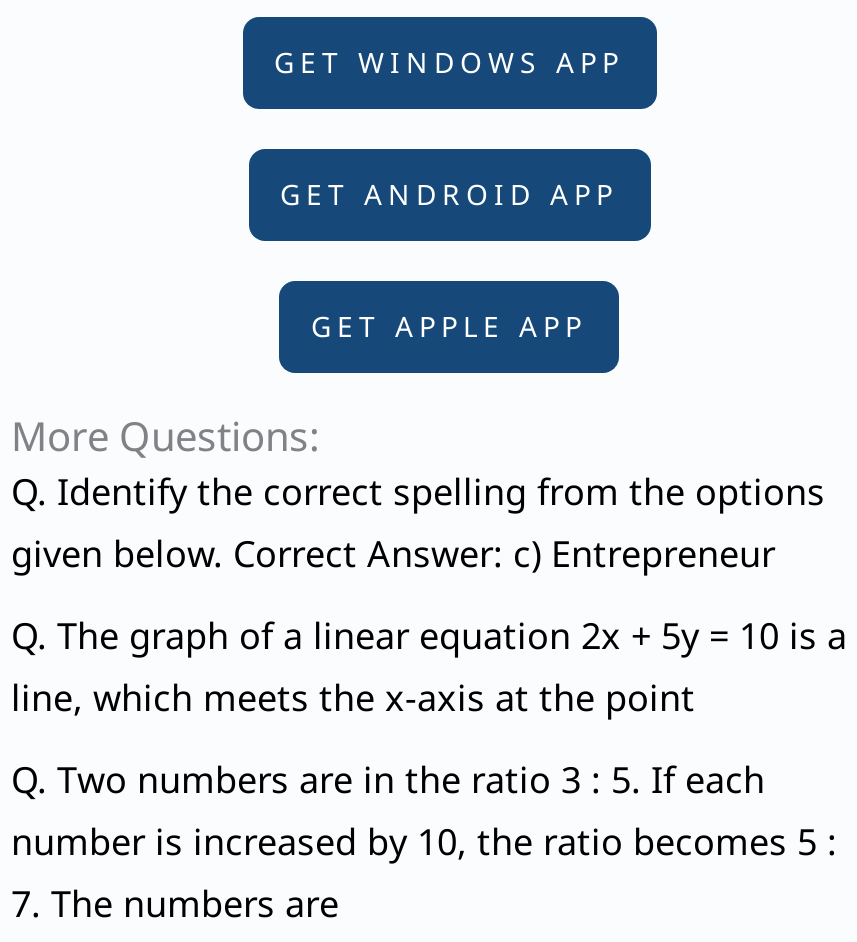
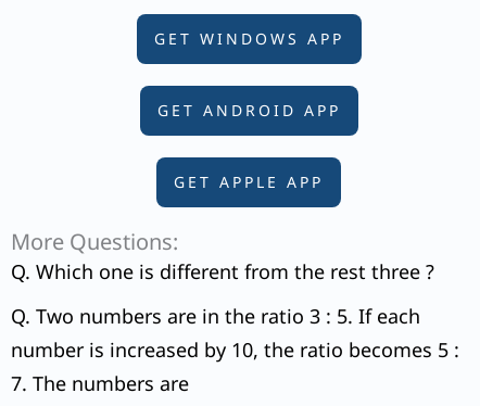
[11,467,847,721] Q. Identify the correct spelling from the options | given below. Correct Answer: c) Entrepreneur | Q. The graph of a linear equation 2x + 5y = 10 is a | line, which meets the x-axis at the point -> [11,258,434,285] Q. Which one is different from the rest three ?

